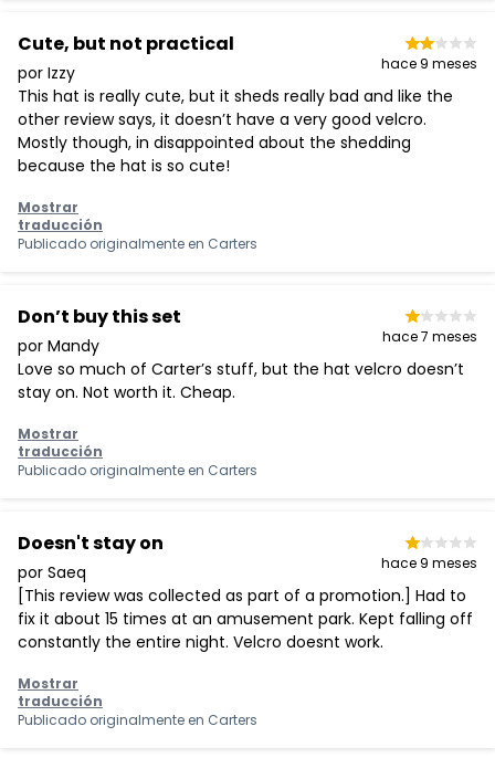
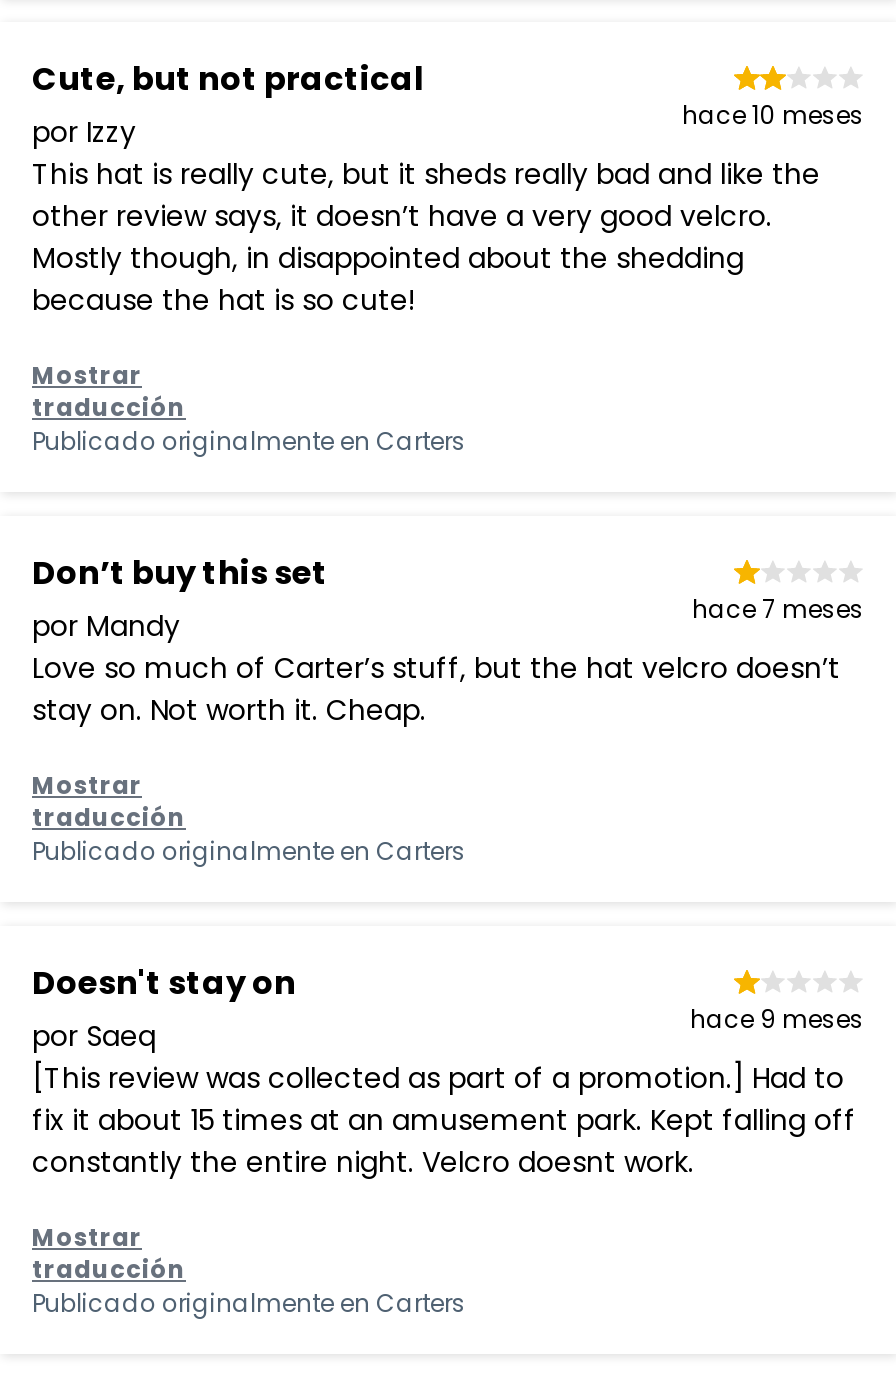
[381,54,477,73] hace 9 meses -> [682,98,864,132] hace 10 meses

